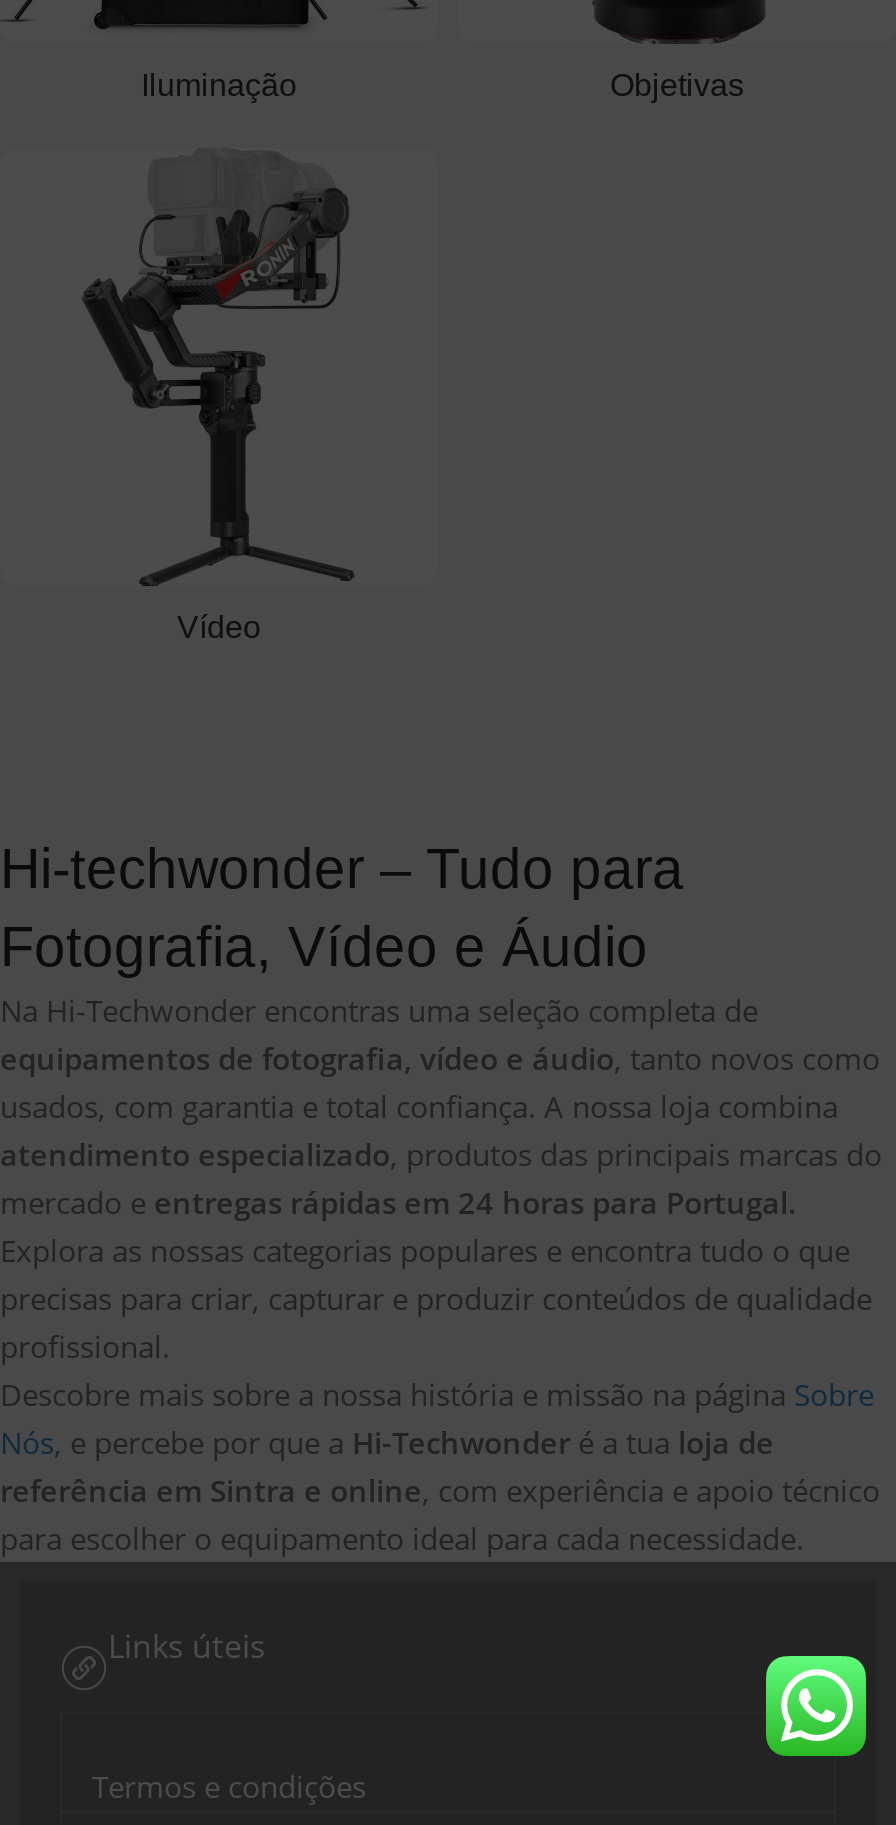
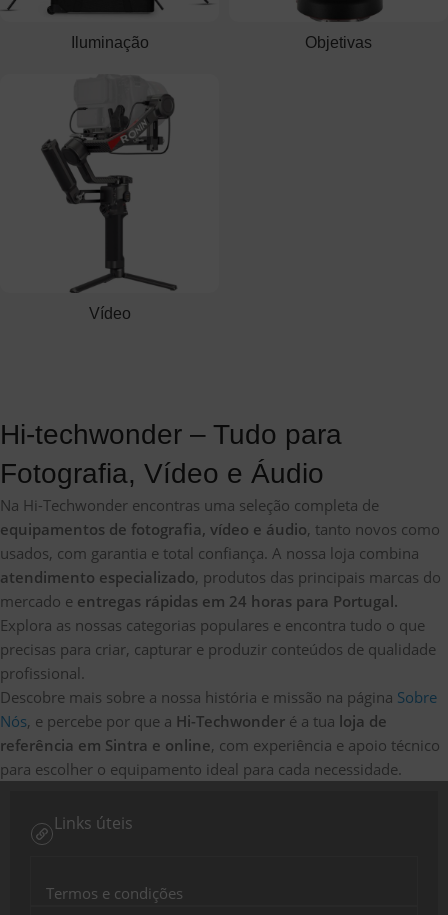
[762,1652,870,1758] [image] -> none

